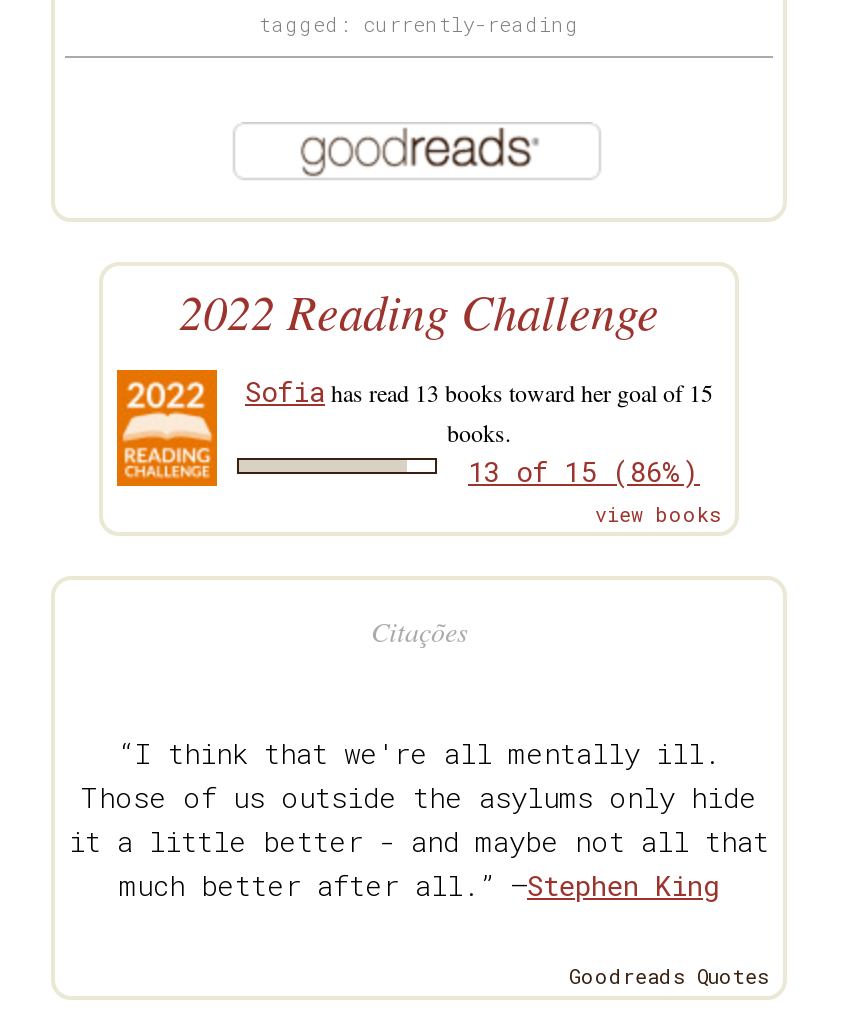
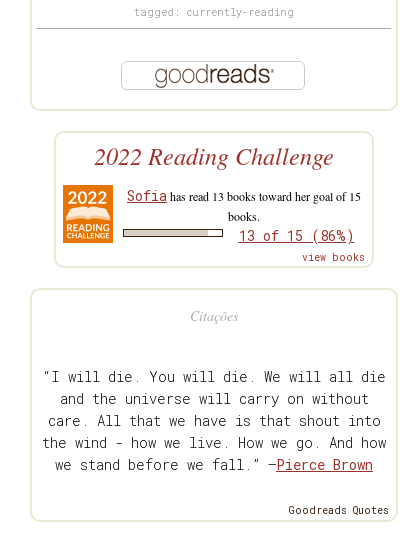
[69,735,769,905] “I think that we're all mentally ill. | Those of us outside the asylums only hide | it a little better - and maybe not all that | much better after all.” —Stephen King -> [42,367,386,474] “I will die. You will die. We will all die | and the universe will carry on without | care. All that we have is that shout into | the wind - how we live. How we go. And how | we stand before we fall.” —Pierce Brown

